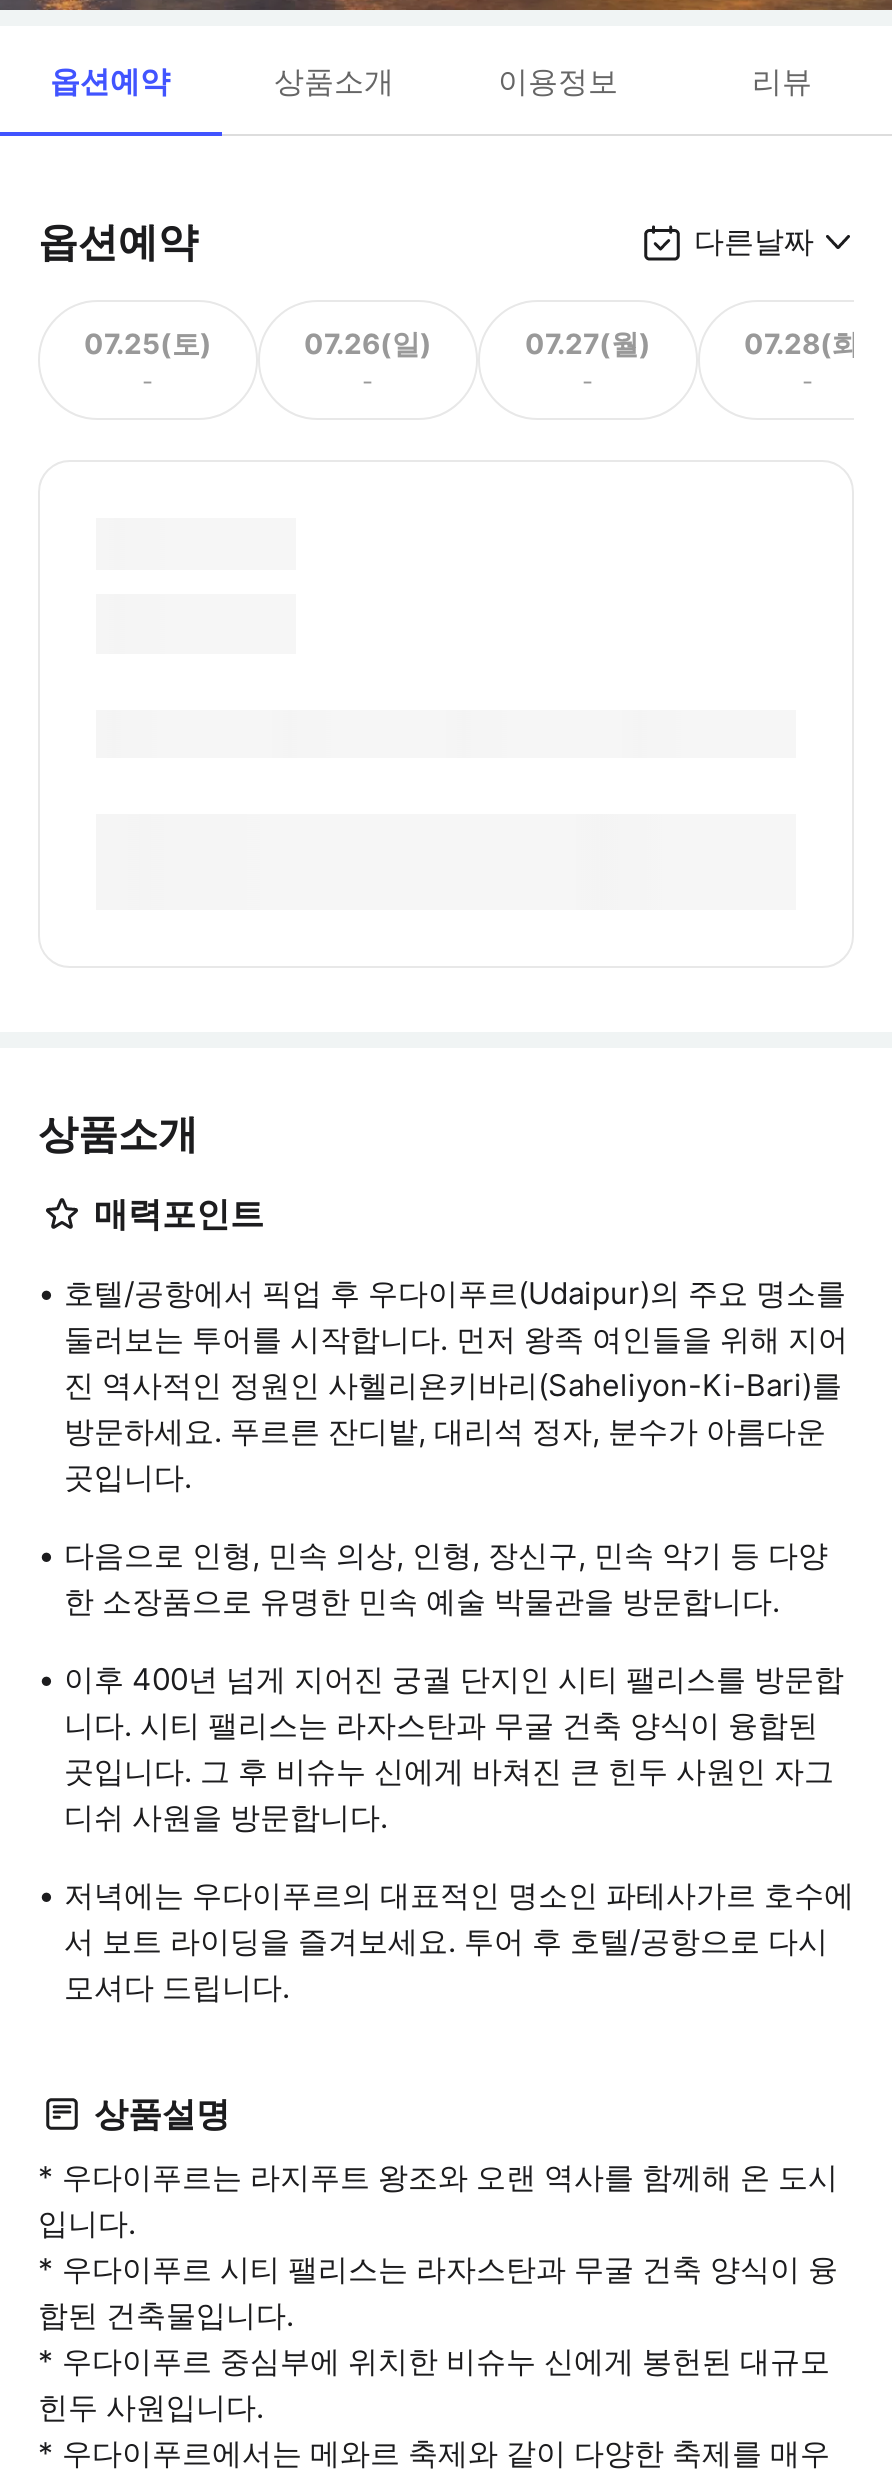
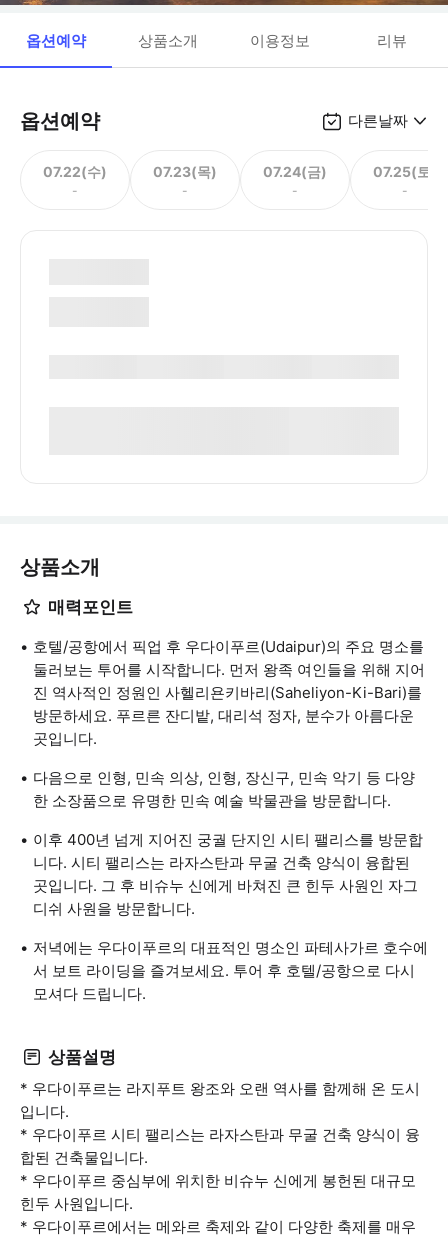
[84,325,212,359] 07.25(토) -> [43,162,107,179] 07.22(수)
[304,325,432,359] 07.26(일) -> [153,162,217,179] 07.23(목)
[525,325,651,359] 07.27(월) -> [263,162,327,179] 07.24(금)
[744,325,872,359] 07.28(화) -> [373,162,437,179] 07.25(토)

